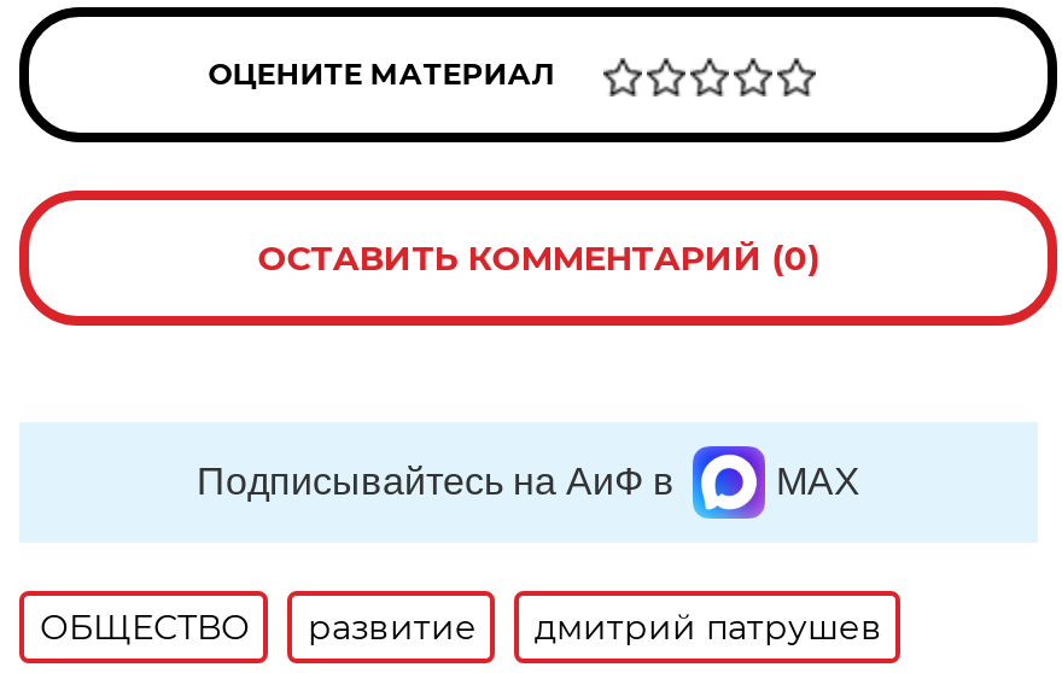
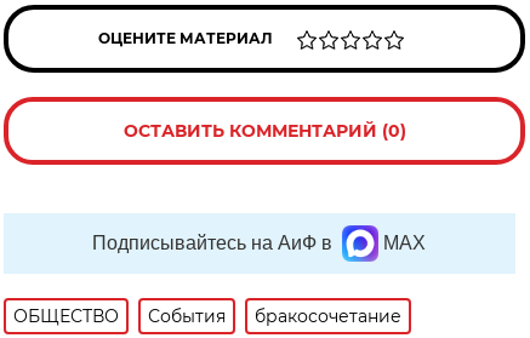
[307,605,882,649] развитие | дмитрий патрушев -> [148,305,402,327] События | бракосочетание

